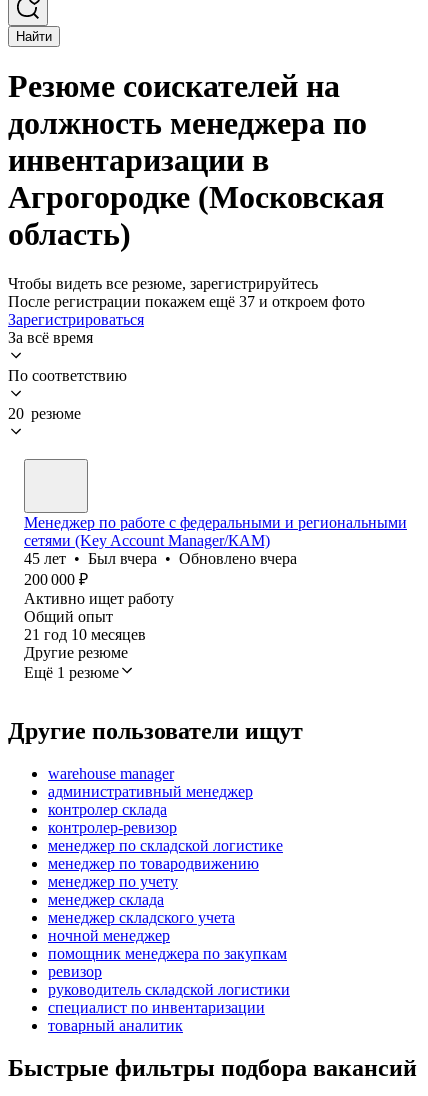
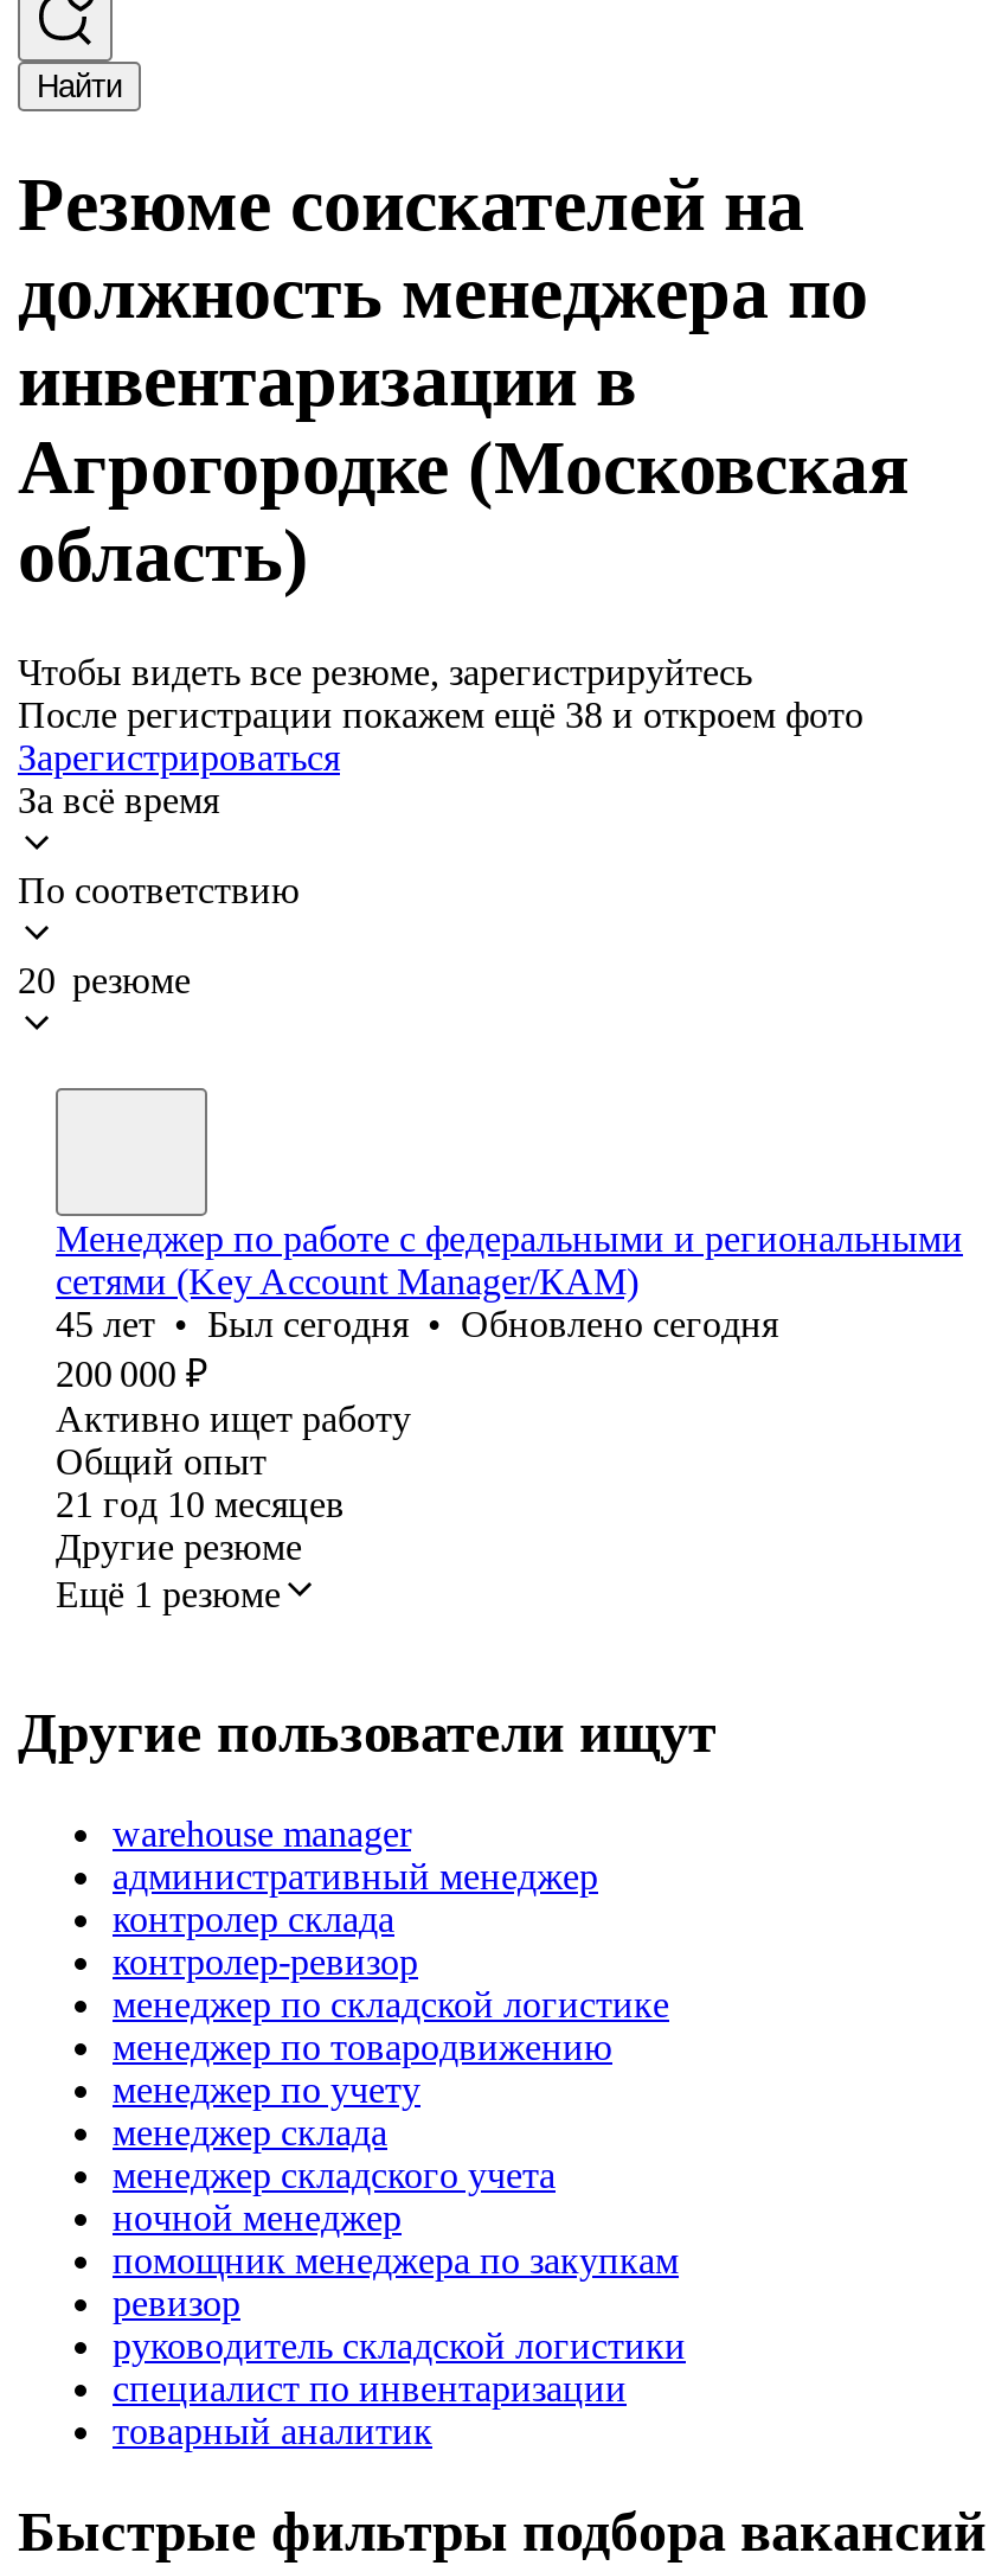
[8,293,365,310] После регистрации покажем ещё 37 и откроем фото -> [18,694,863,735] После регистрации покажем ещё 38 и откроем фото
[24,550,297,567] 45 лет • Был вчера • Обновлено вчера -> [56,1304,778,1344] 45 лет • Был сегодня • Обновлено сегодня

